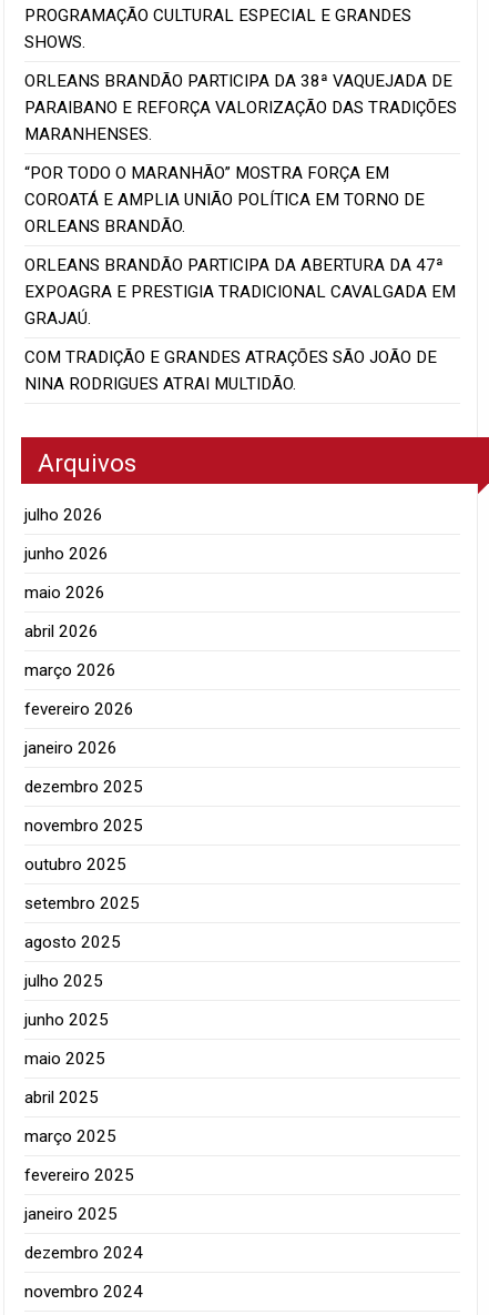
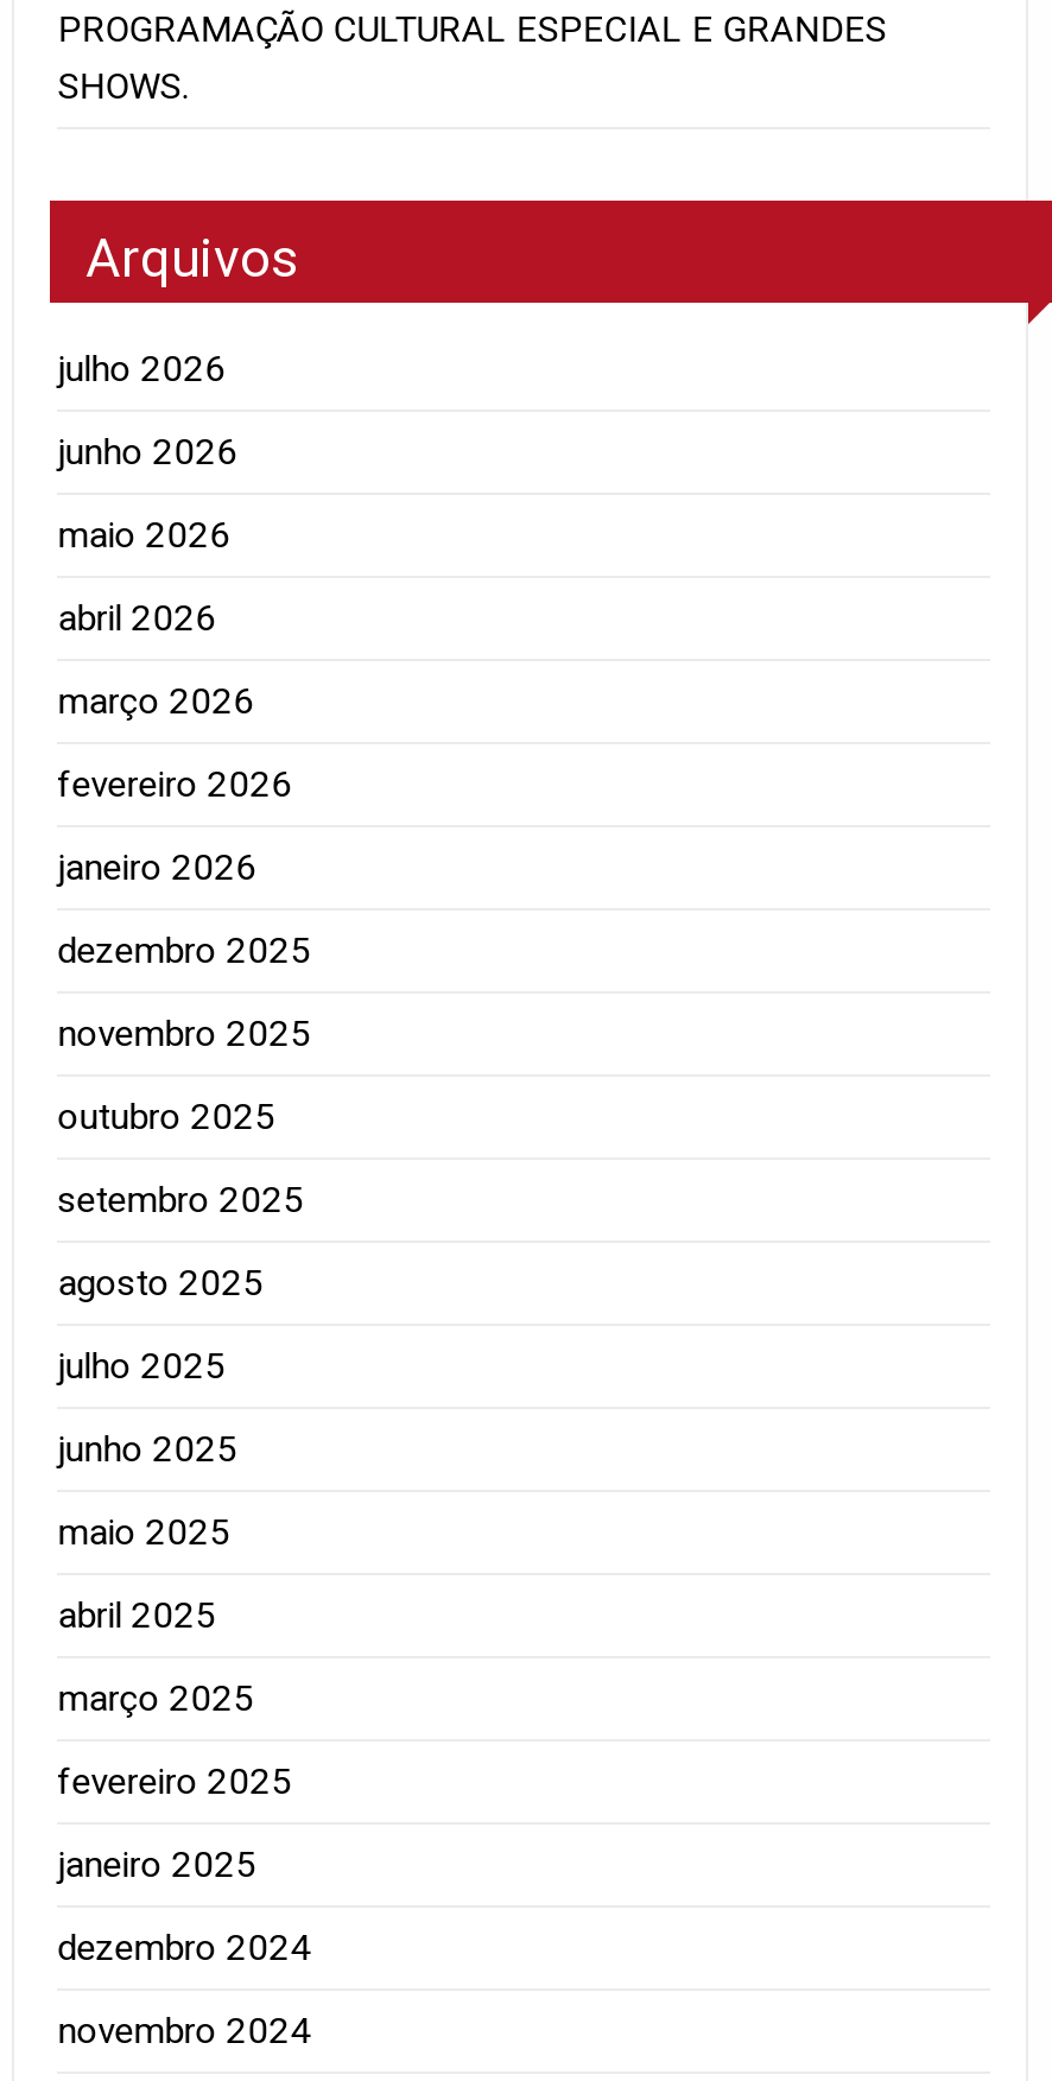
[25,71,457,394] ORLEANS BRANDÃO PARTICIPA DA 38ª VAQUEJADA DE | PARAIBANO E REFORÇA VALORIZAÇÃO DAS TRADIÇÕES | MARANHENSES. | “POR TODO O MARANHÃO” MOSTRA FORÇA EM | COROATÁ E AMPLIA UNIÃO POLÍTICA EM TORNO DE | ORLEANS BRANDÃO. | ORLEANS BRANDÃO PARTICIPA DA ABERTURA DA 47ª | EXPOAGRA E PRESTIGIA TRADICIONAL CAVALGADA EM | GRAJAÚ. | COM TRADIÇÃO E GRANDES ATRAÇÕES SÃO JOÃO DE | NINA RODRIGUES ATRAI MULTIDÃO. -> none

